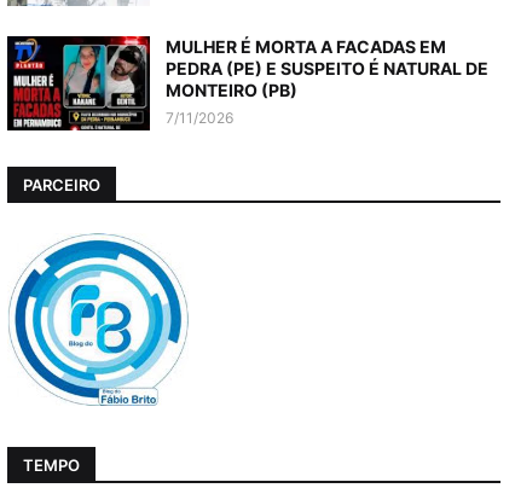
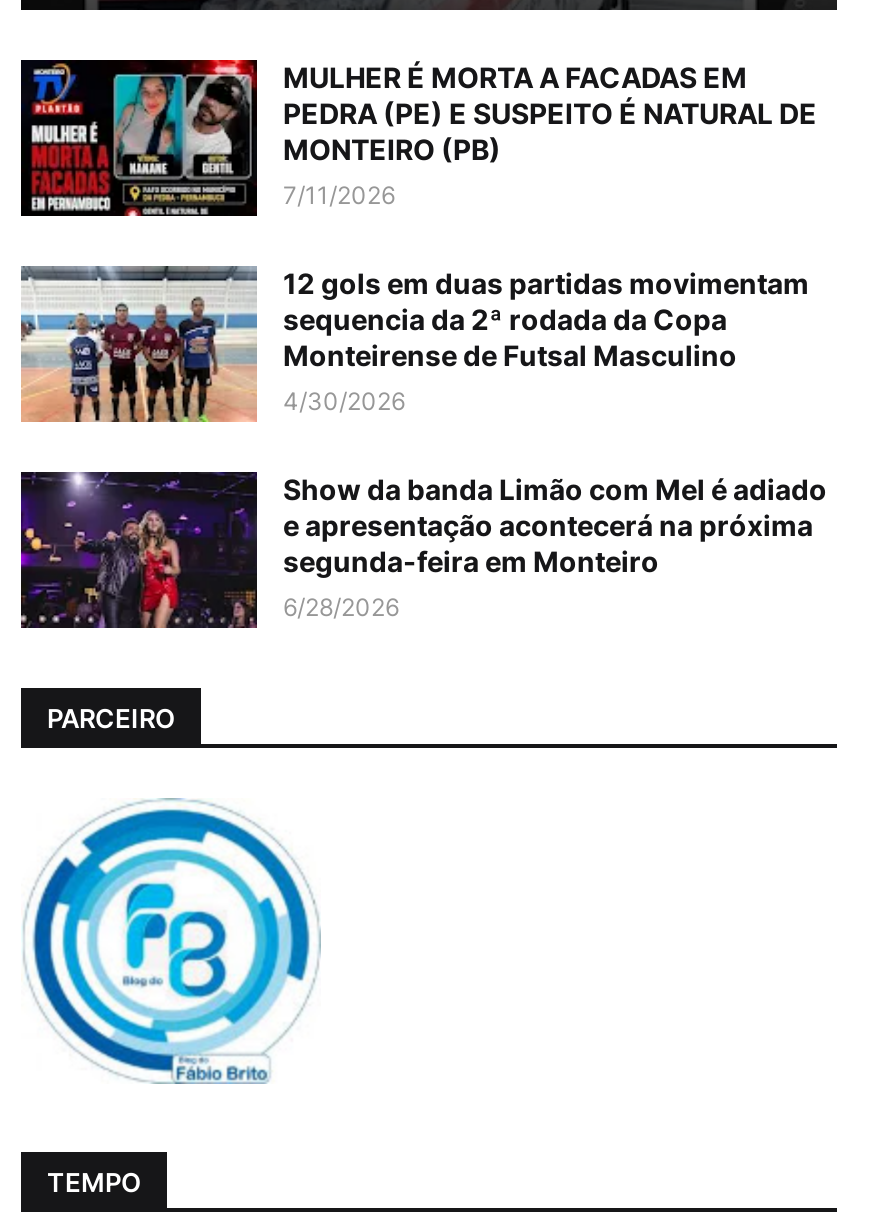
none -> [19,470,255,630] [image]
none -> [21,264,827,622] [image] | 12 gols em duas partidas movimentam | sequencia da 2ª rodada da Copa | Monteirense de Futsal Masculino | 4/30/2026 | Show da banda Limão com Mel é adiado | e apresentação acontecerá na próxima | segunda-feira em Monteiro | 6/28/2026

